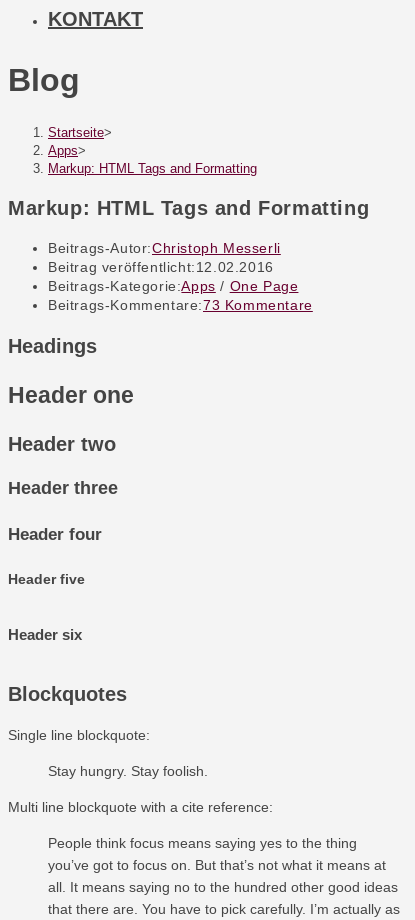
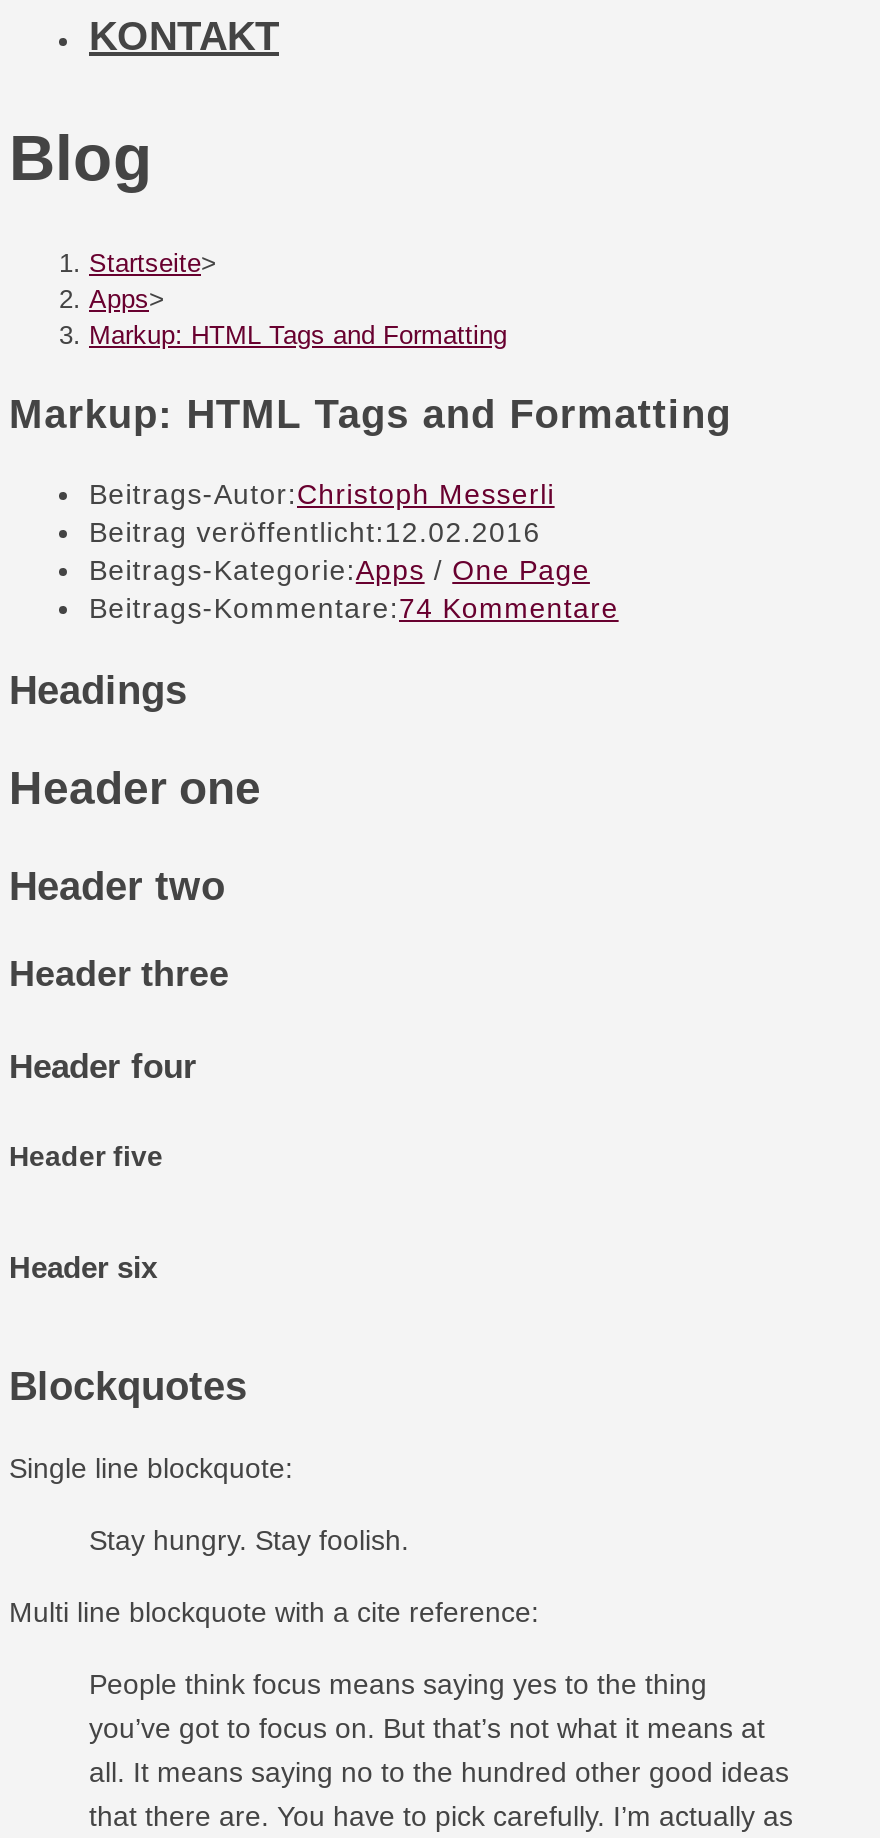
[48,297,313,313] Beitrags-Kommentare:73 Kommentare -> [89,592,619,624] Beitrags-Kommentare:74 Kommentare

